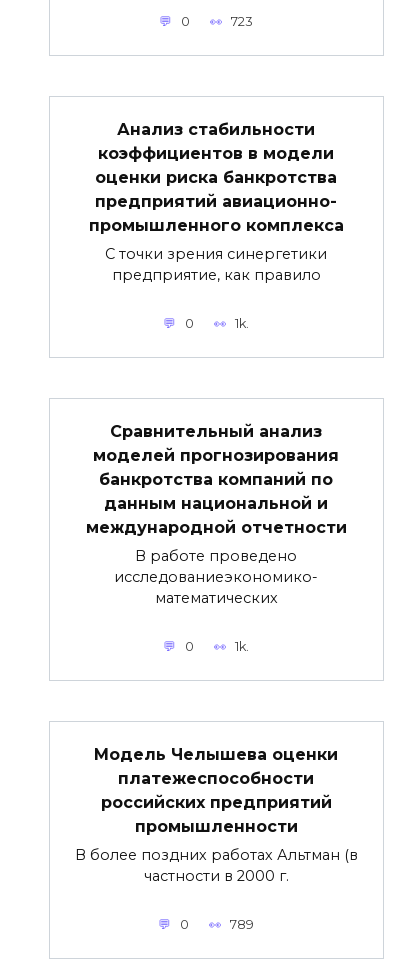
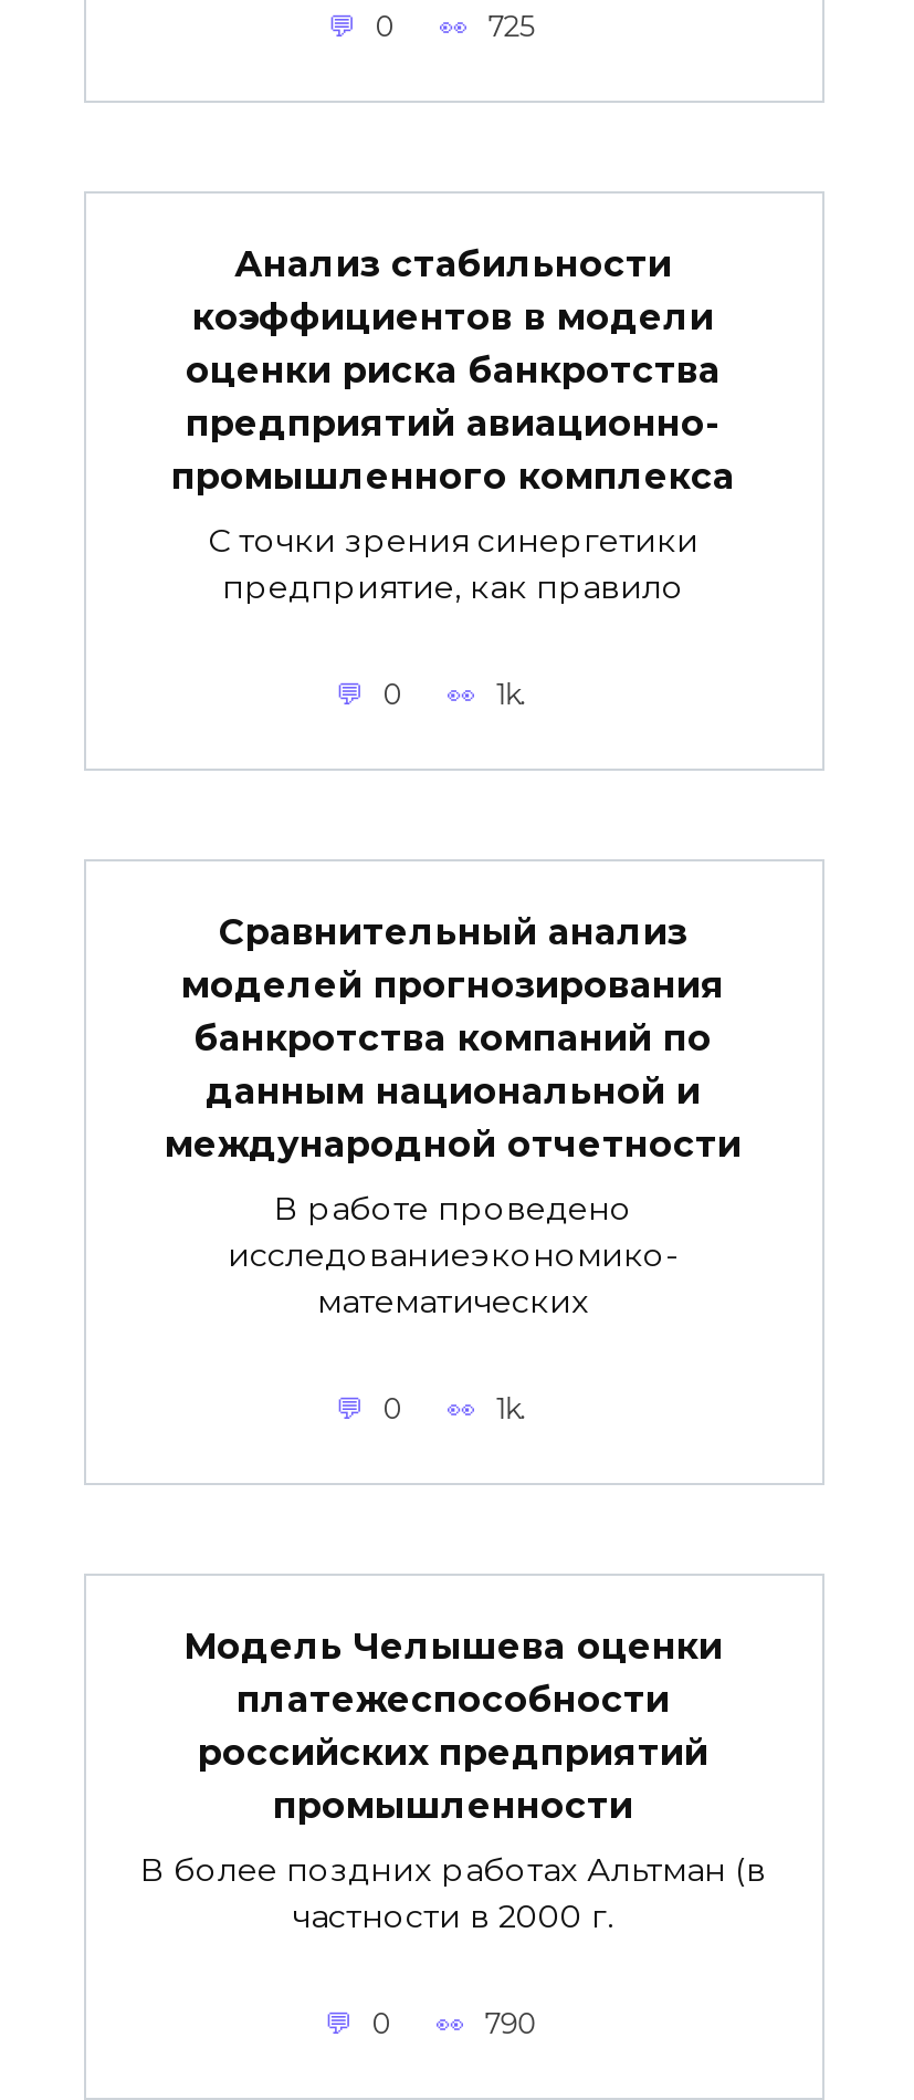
[231,14,253,29] 723 -> [488,11,534,44] 725
[230,917,254,932] 789 -> [485,2008,538,2041] 790

